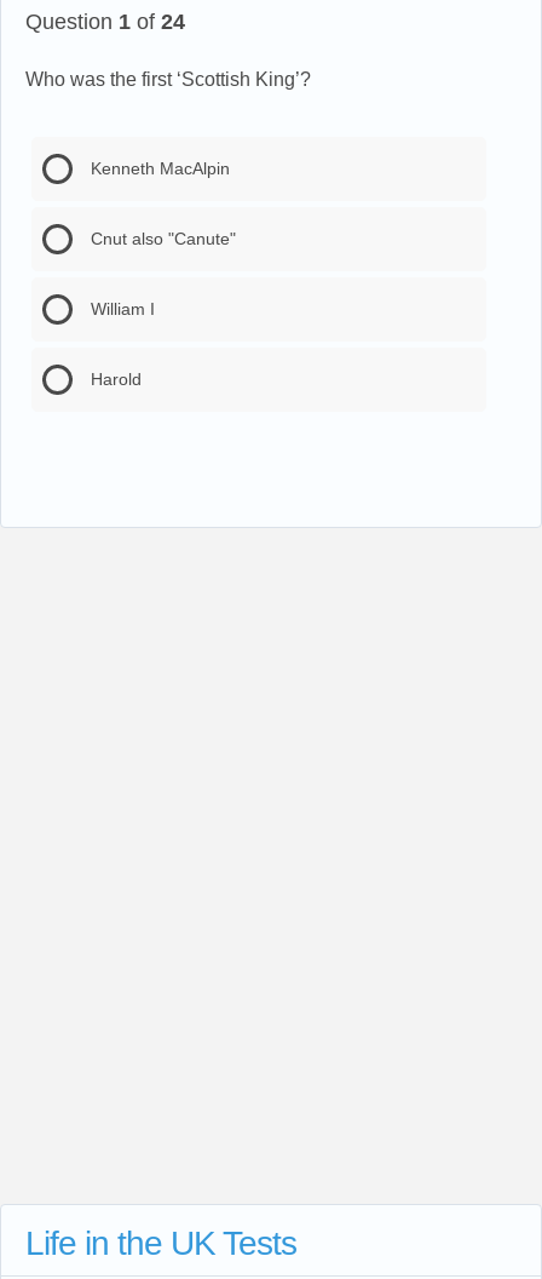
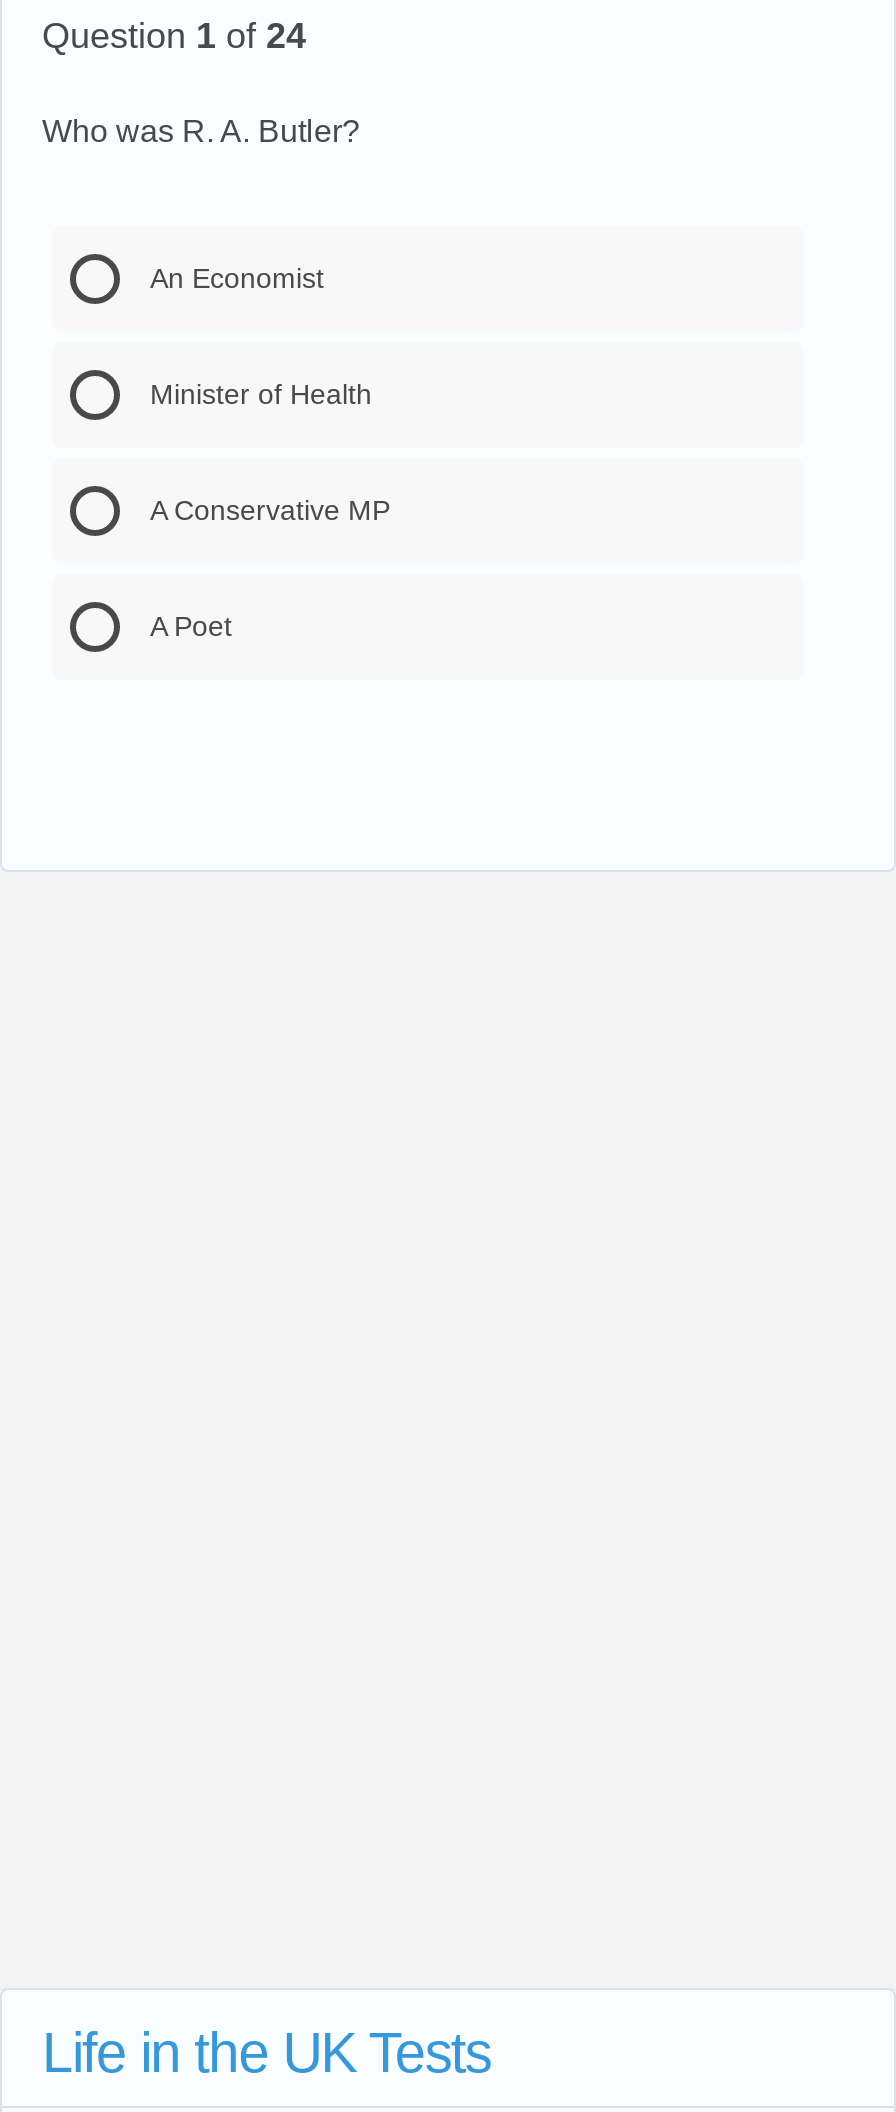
[25,69,311,90] Who was the first ‘Scottish King’? -> [42,114,360,148] Who was R. A. Butler?
[91,159,230,178] Kenneth MacAlpin -> [150,262,324,294] An Economist
[91,229,236,248] Cnut also "Canute" -> [150,378,372,410] Minister of Health
[91,299,155,319] William I -> [150,494,390,526] A Conservative MP
[91,369,142,389] Harold -> [150,610,232,642] A Poet

